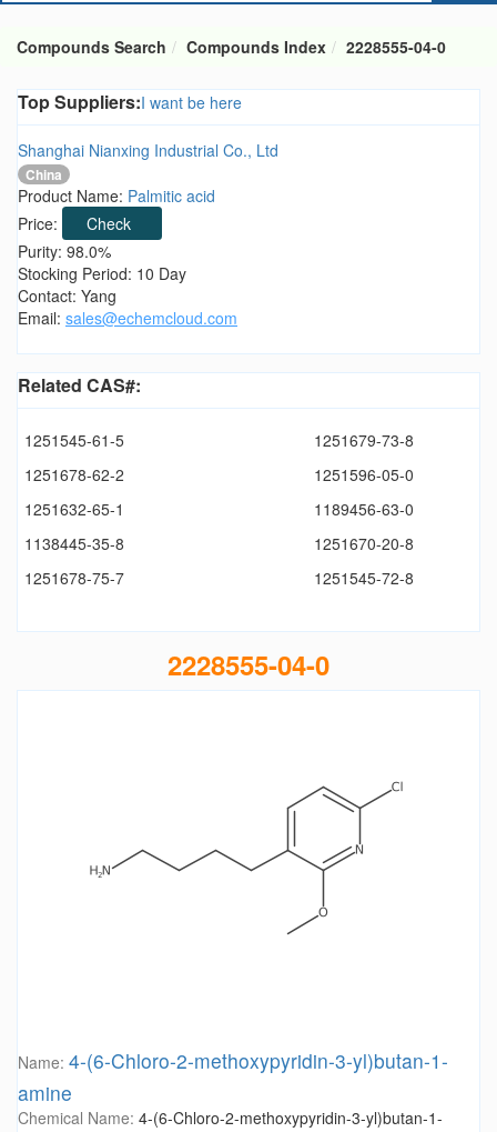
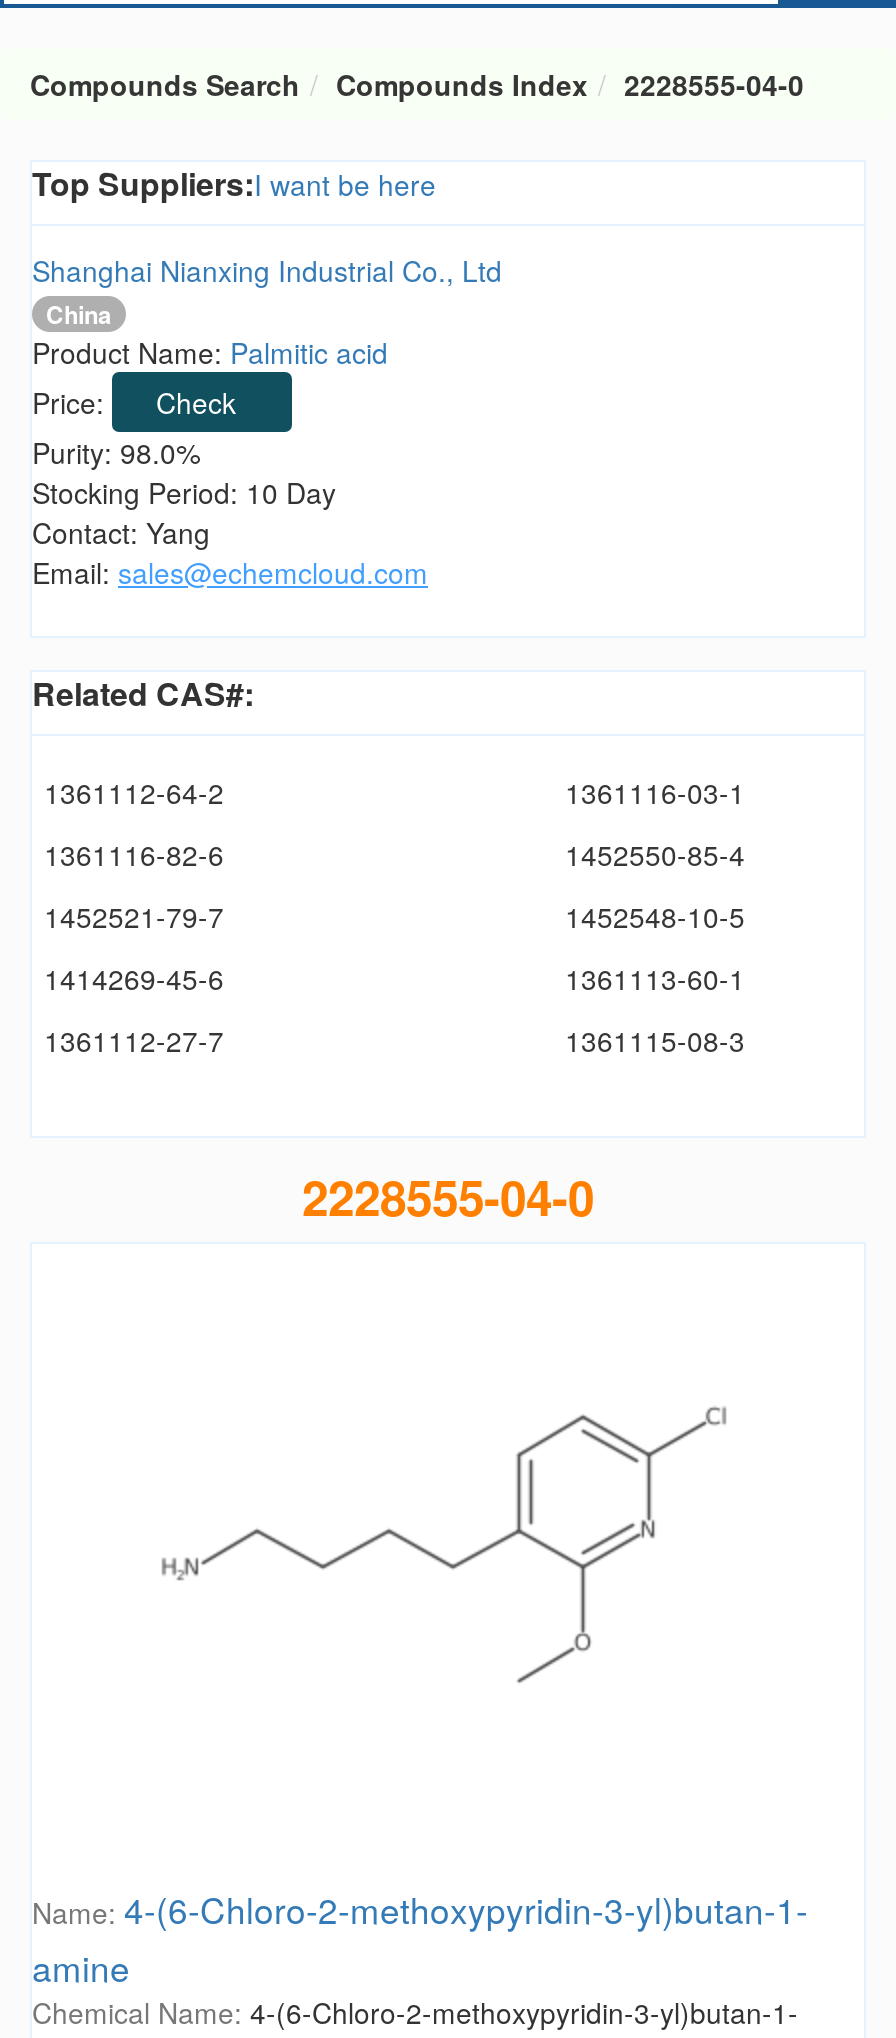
[24,429,124,451] 1251545-61-5 -> [44,773,224,813] 1361112-64-2
[313,429,413,451] 1251679-73-8 -> [565,773,745,813] 1361116-03-1
[24,464,124,486] 1251678-62-2 -> [44,835,224,875] 1361116-82-6
[313,464,413,486] 1251596-05-0 -> [565,835,745,875] 1452550-85-4
[24,498,124,520] 1251632-65-1 -> [44,897,224,937] 1452521-79-7
[313,498,413,520] 1189456-63-0 -> [565,897,745,937] 1452548-10-5
[24,532,124,555] 1138445-35-8 -> [44,959,224,999] 1414269-45-6
[313,532,413,555] 1251670-20-8 -> [565,959,745,999] 1361113-60-1
[24,567,124,589] 1251678-75-7 -> [44,1021,224,1061] 1361112-27-7
[313,567,413,589] 1251545-72-8 -> [565,1021,745,1061] 1361115-08-3

